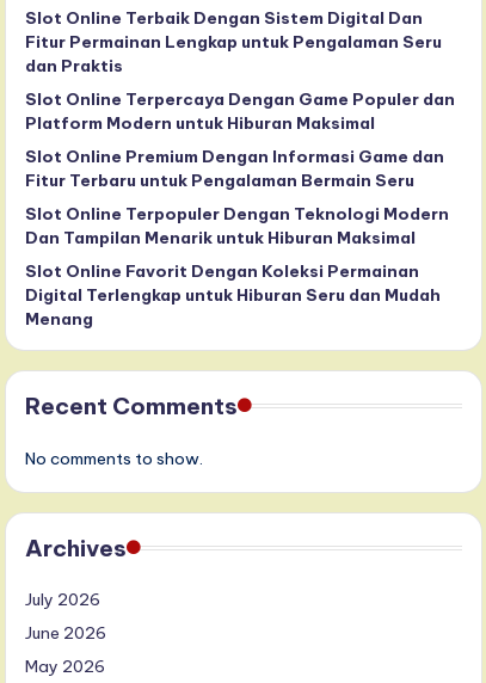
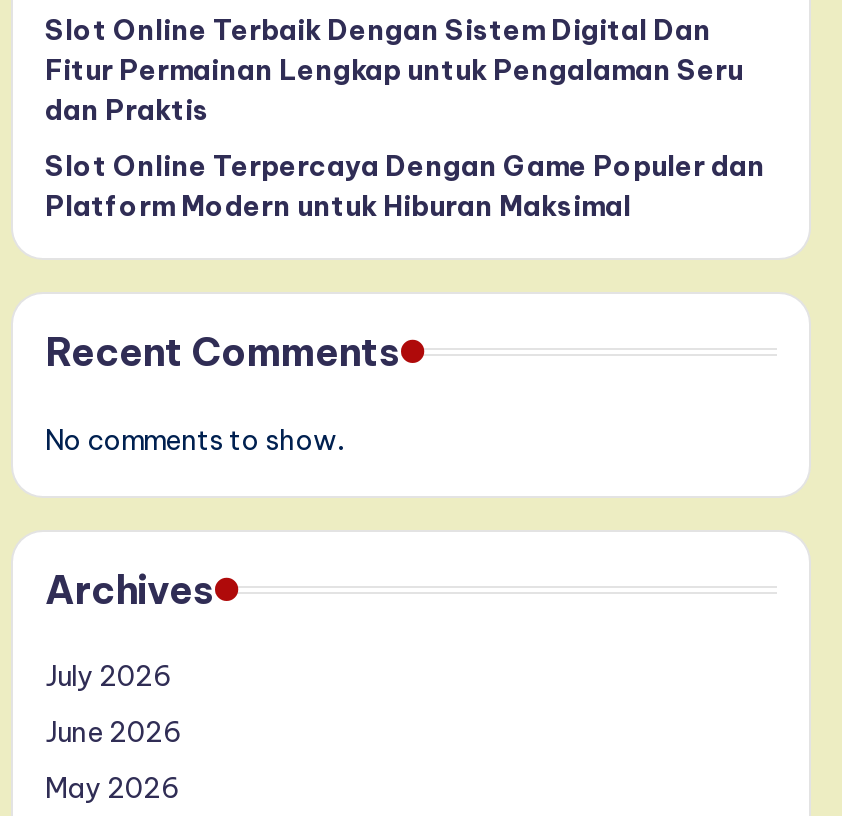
[25,145,449,329] Slot Online Premium Dengan Informasi Game dan | Fitur Terbaru untuk Pengalaman Bermain Seru | Slot Online Terpopuler Dengan Teknologi Modern | Dan Tampilan Menarik untuk Hiburan Maksimal | Slot Online Favorit Dengan Koleksi Permainan | Digital Terlengkap untuk Hiburan Seru dan Mudah | Menang -> none

